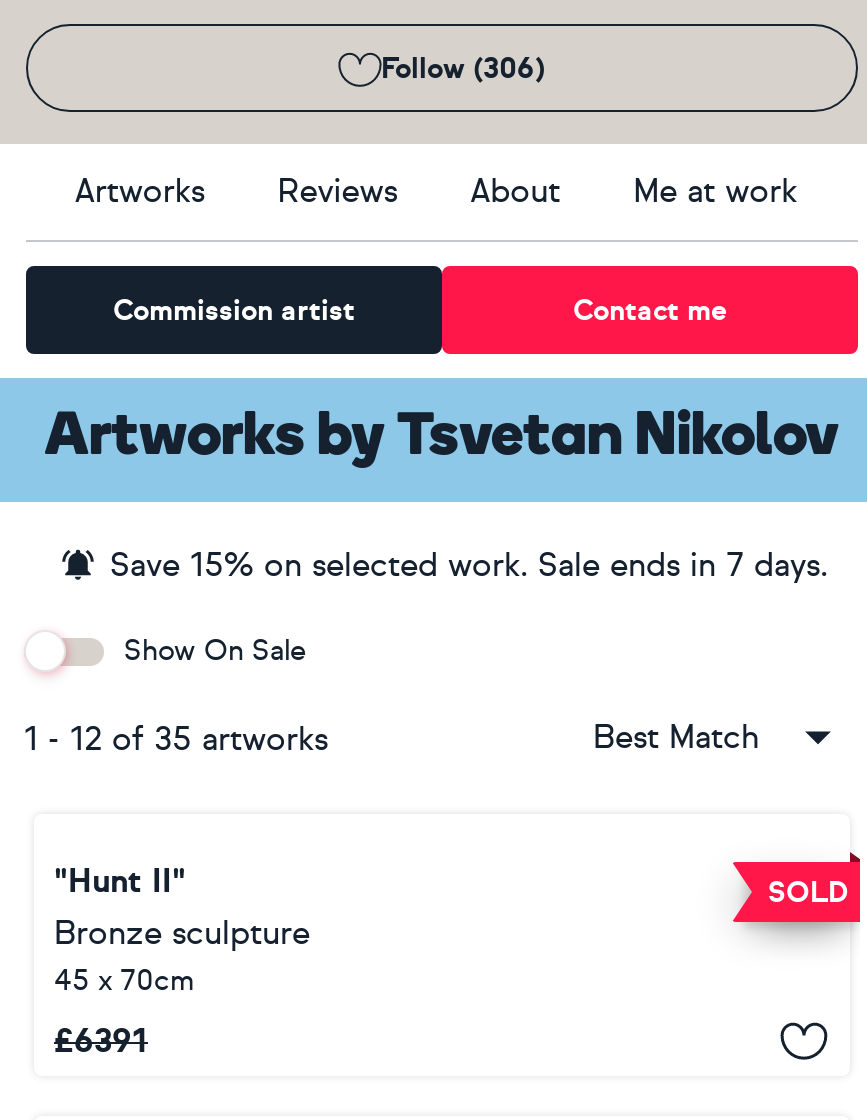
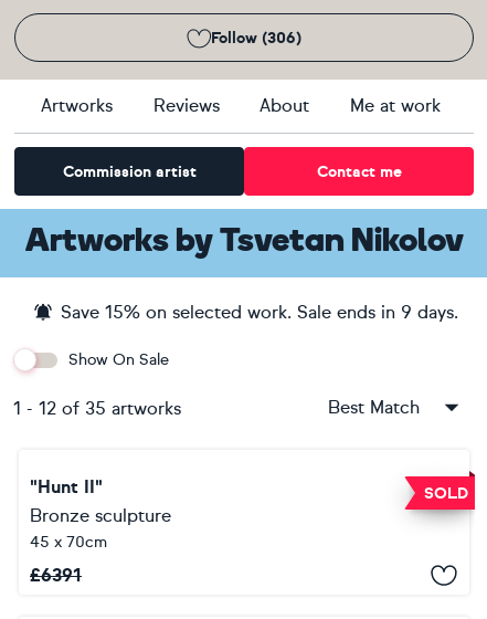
[100,546,828,584] Save 15% on selected work. Sale ends in 7 days. -> [55,302,458,323] Save 15% on selected work. Sale ends in 9 days.

